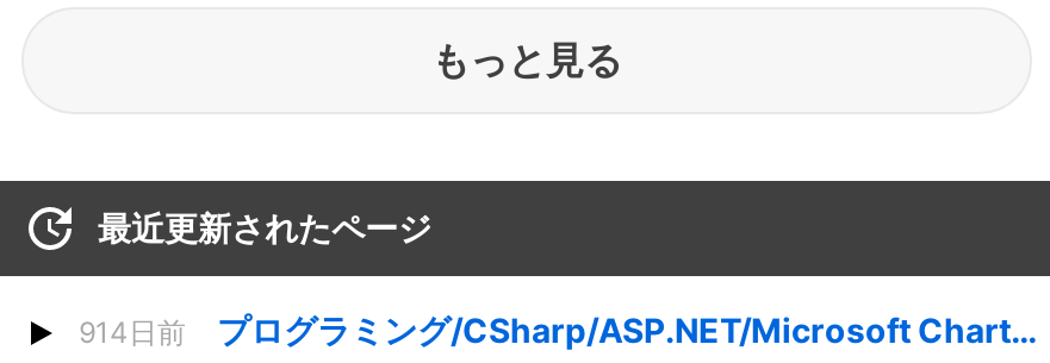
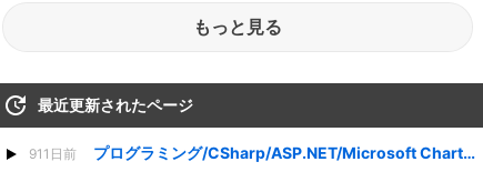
[79,314,186,350] 914日前 -> [29,145,77,162] 911日前

